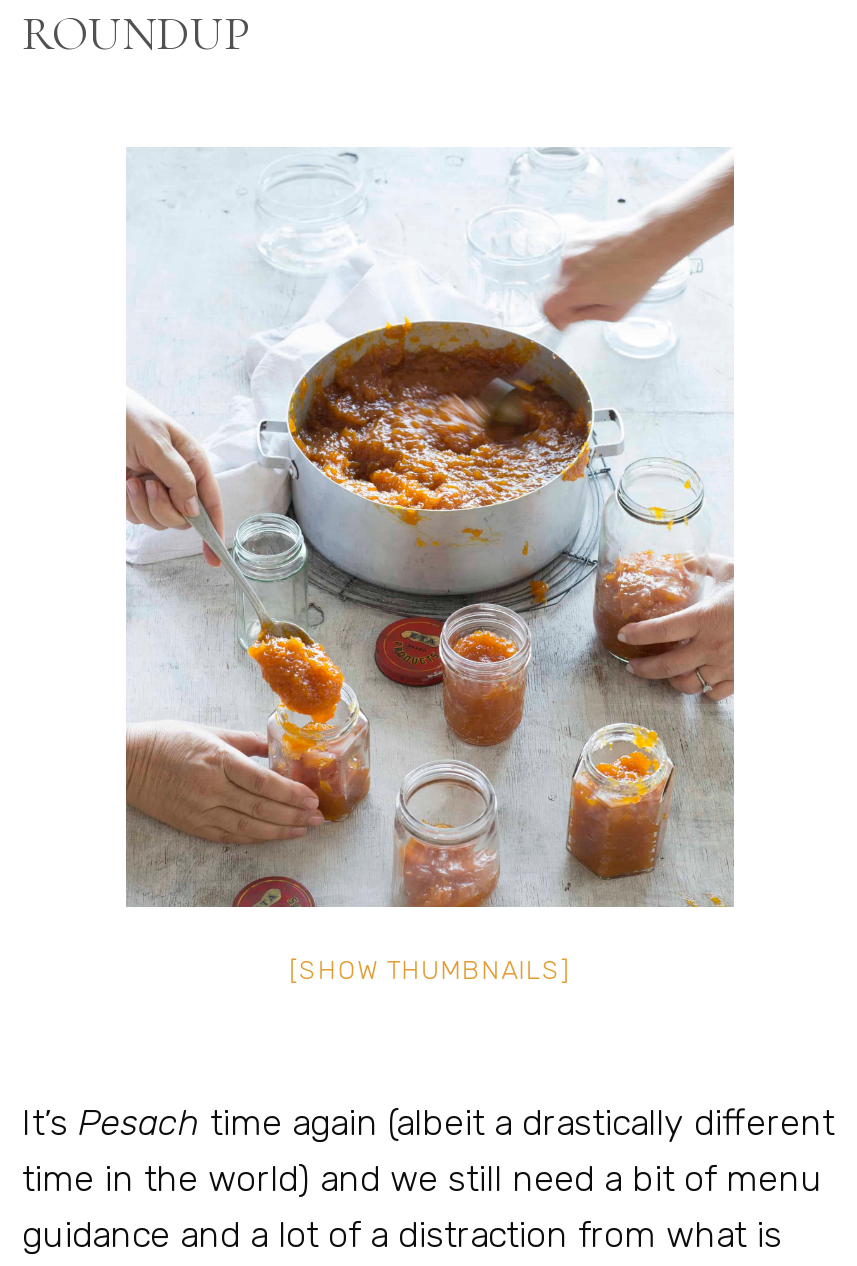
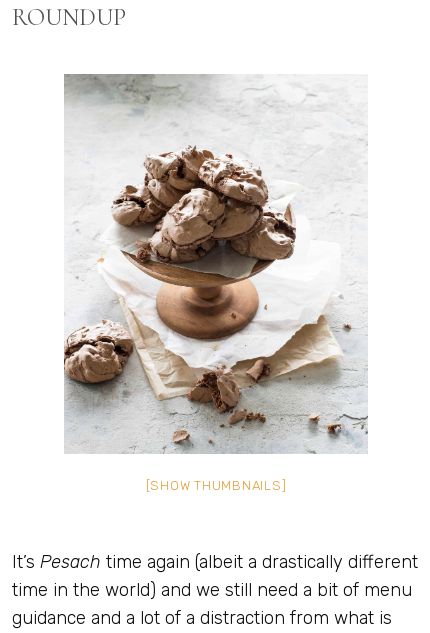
[124,148,736,908] [image] -> [63,74,368,454] [image]

